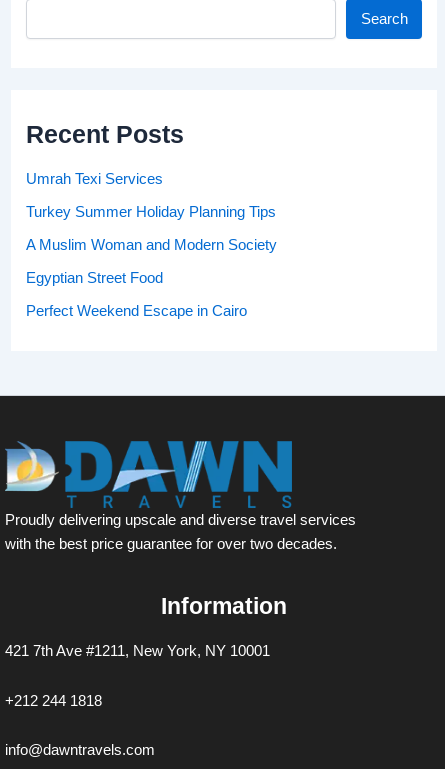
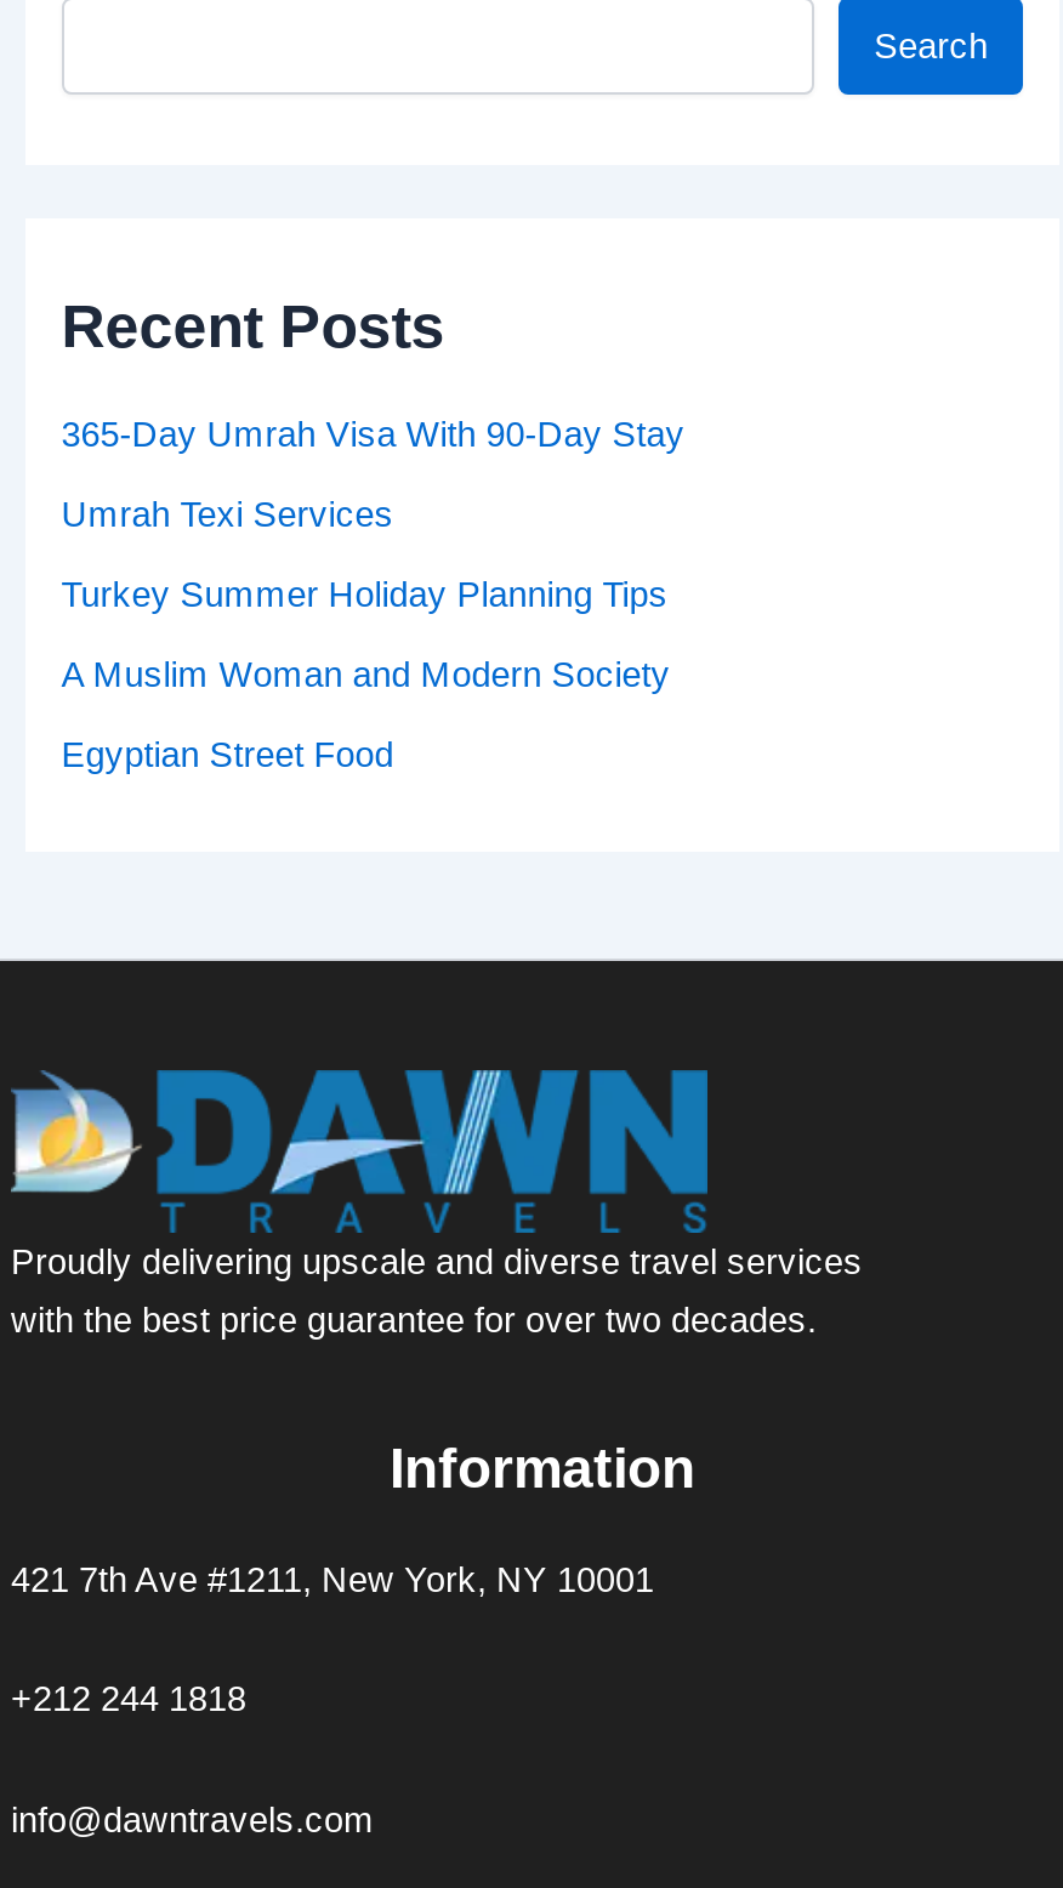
none -> [61,414,685,453] 365-Day Umrah Visa With 90-Day Stay
moved [26,171,277,286] -> [61,495,671,774]: Umrah Texi Services | Turkey Summer Holiday Planning Tips | A Muslim Woman and Modern Society | Egyptian Street Food
[26,303,247,319] Perfect Weekend Escape in Cairo -> none

